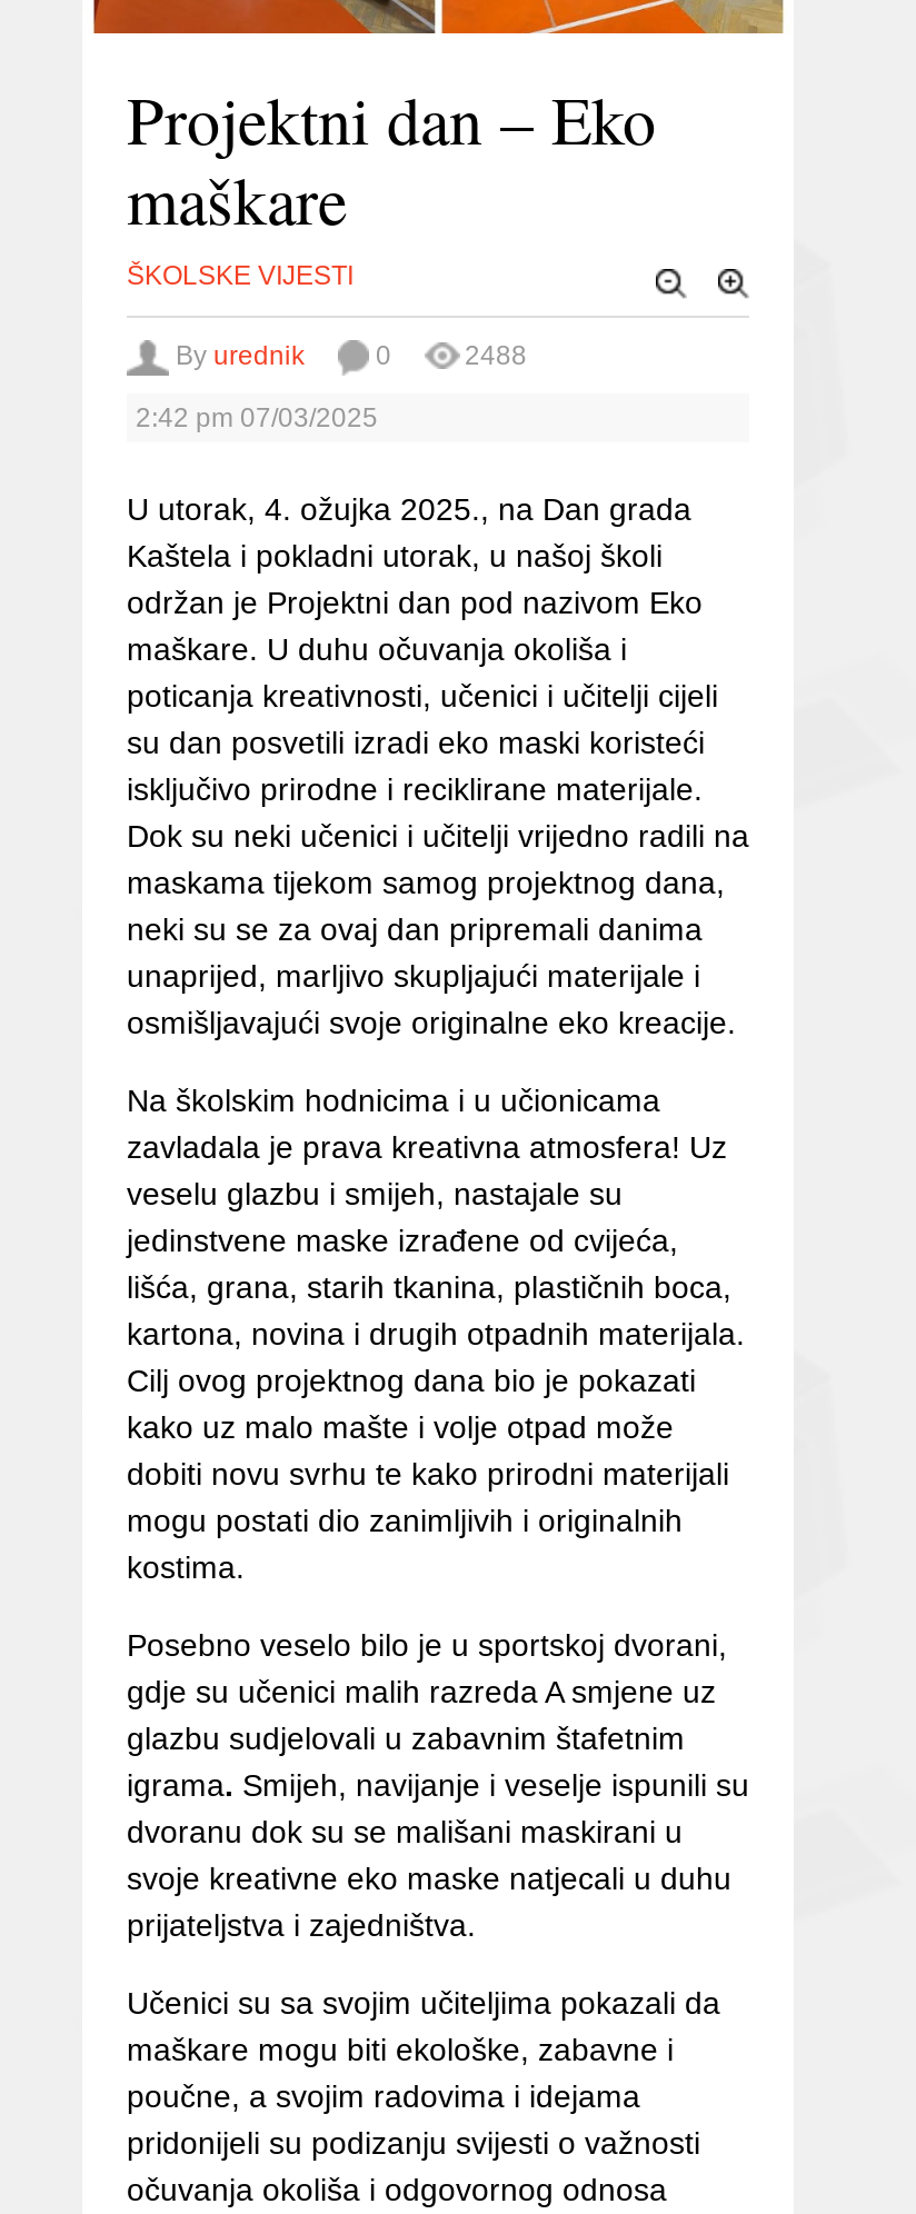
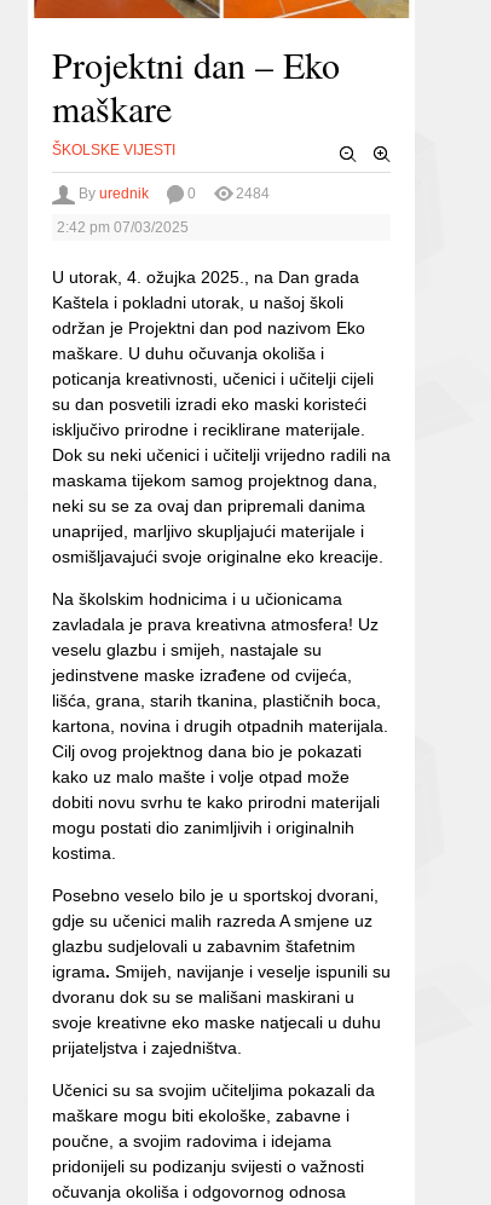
[465,340,527,371] 2488 -> [236,185,270,202] 2484

